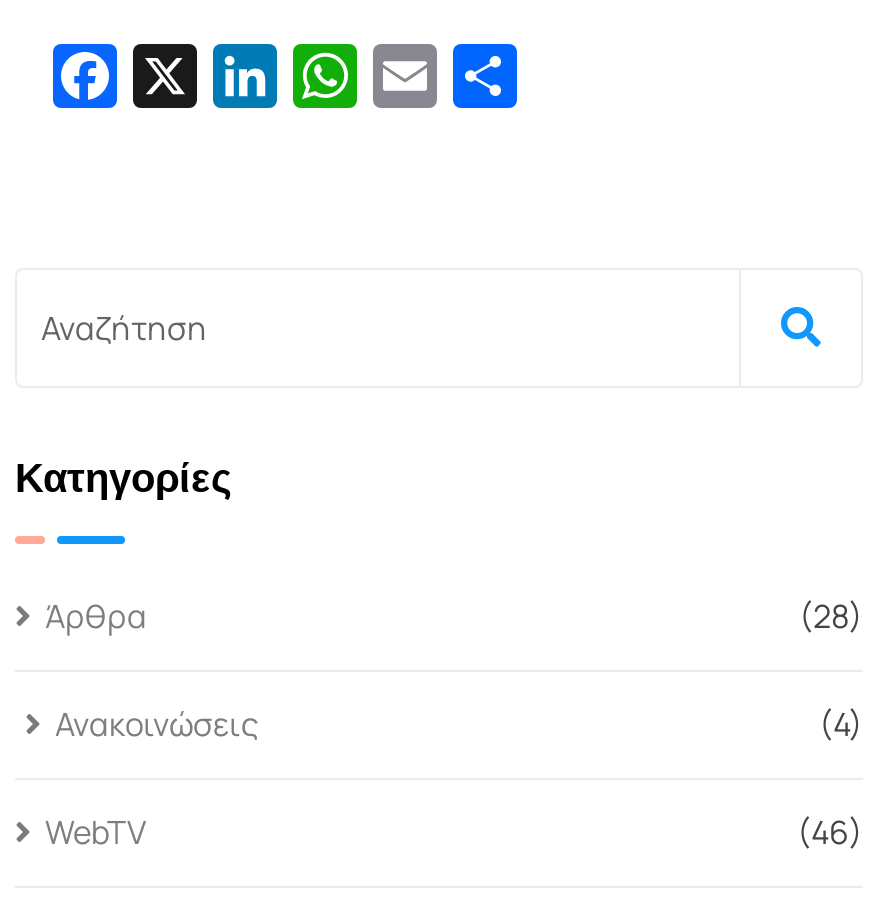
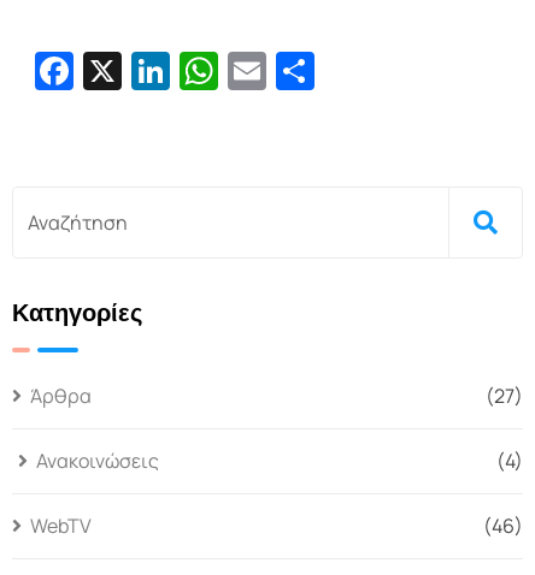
[799,593,863,637] (28) -> [486,382,523,409] (27)

